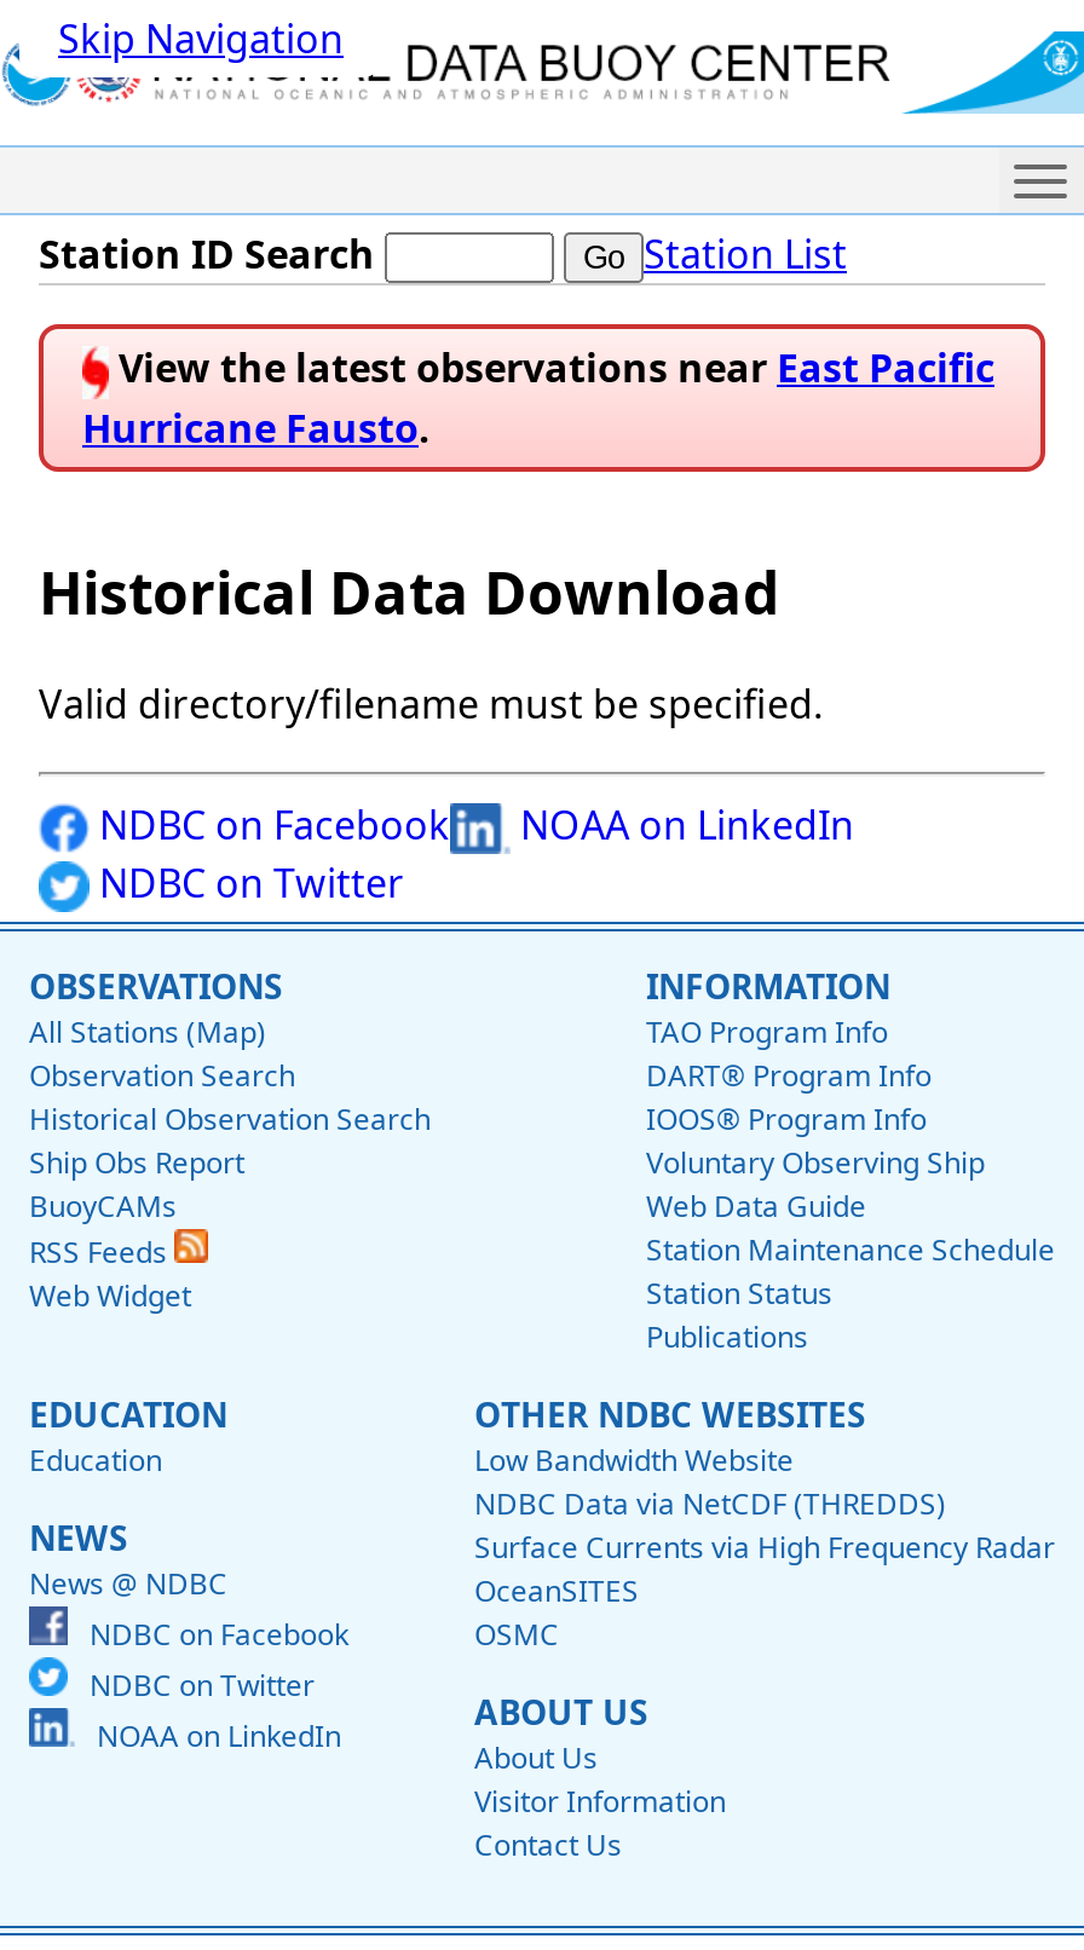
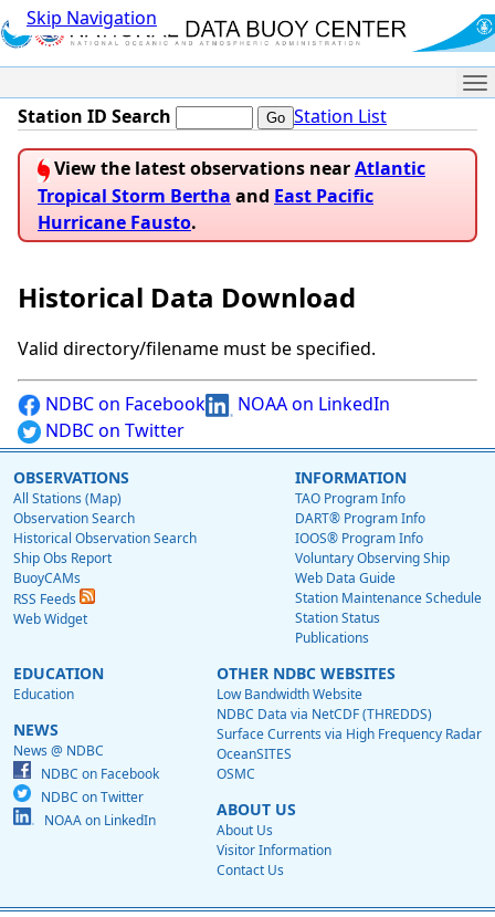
[109,342,994,395] View the latest observations near East Pacific -> [38,156,425,208] View the latest observations near Atlantic | Tropical Storm Bertha and East Pacific

